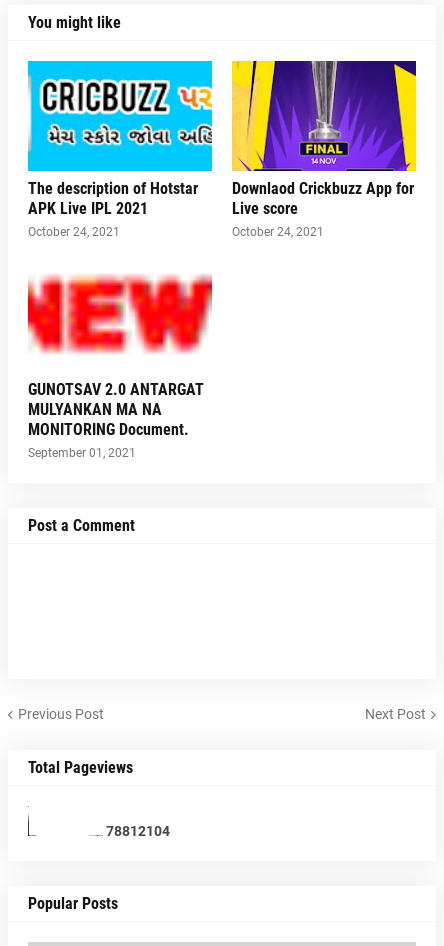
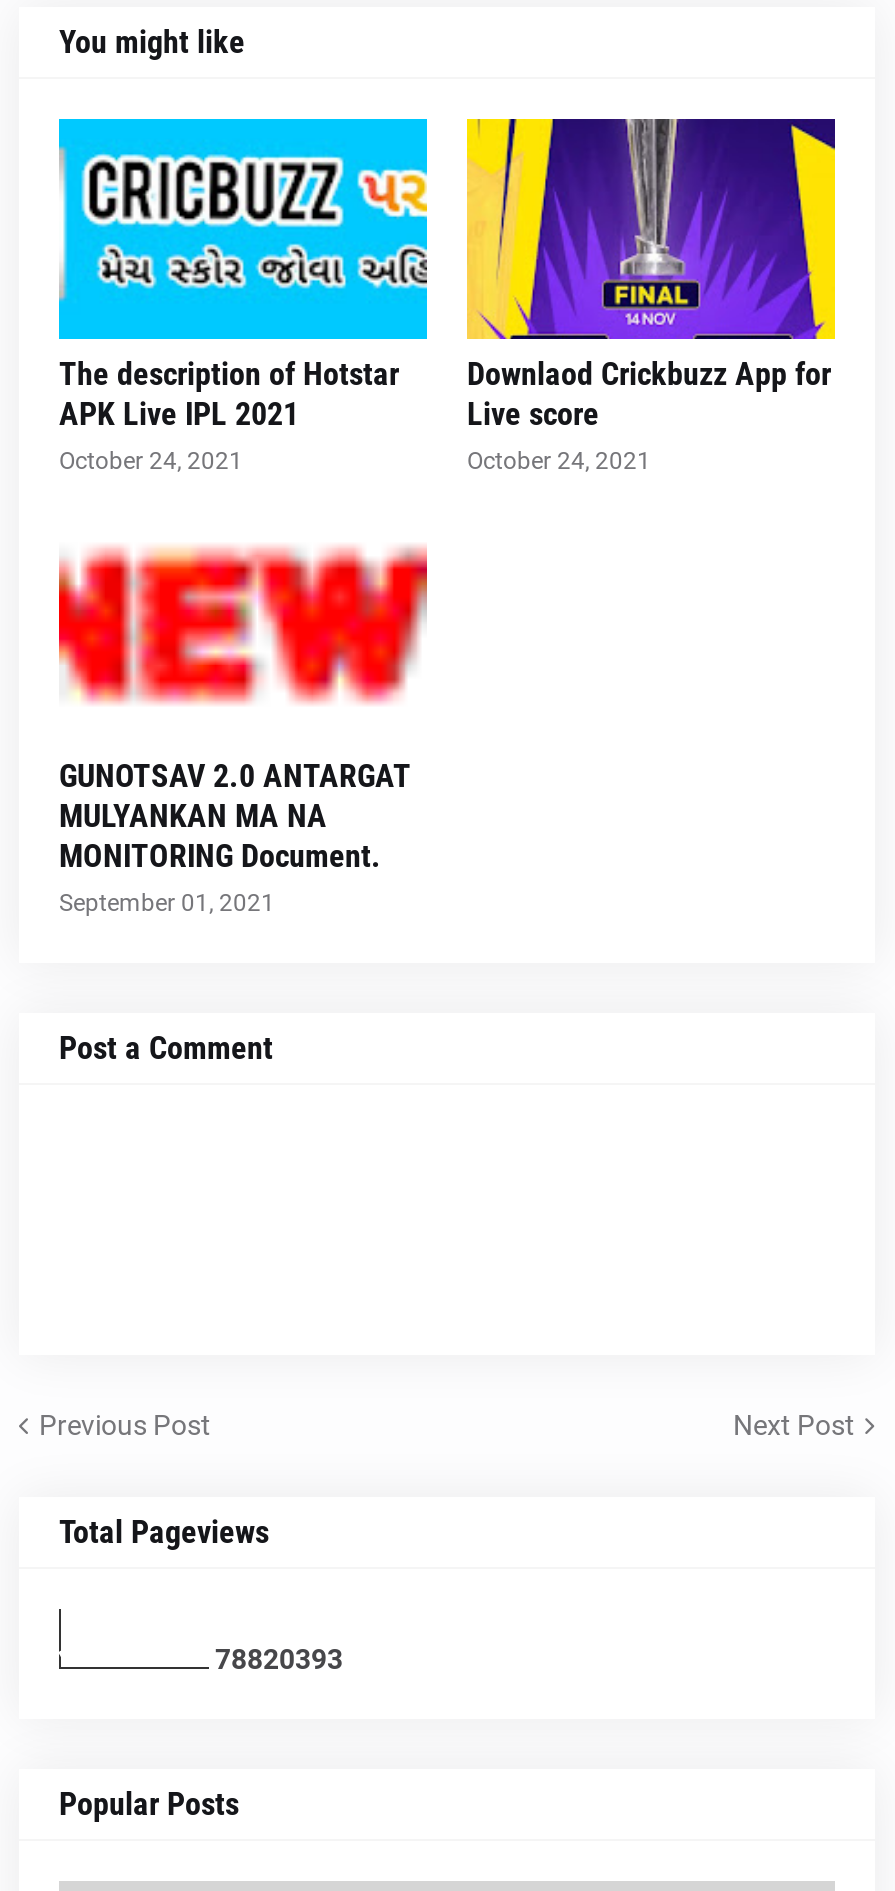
[106,823,170,839] 78812104 -> [215,1643,343,1675] 78820393

